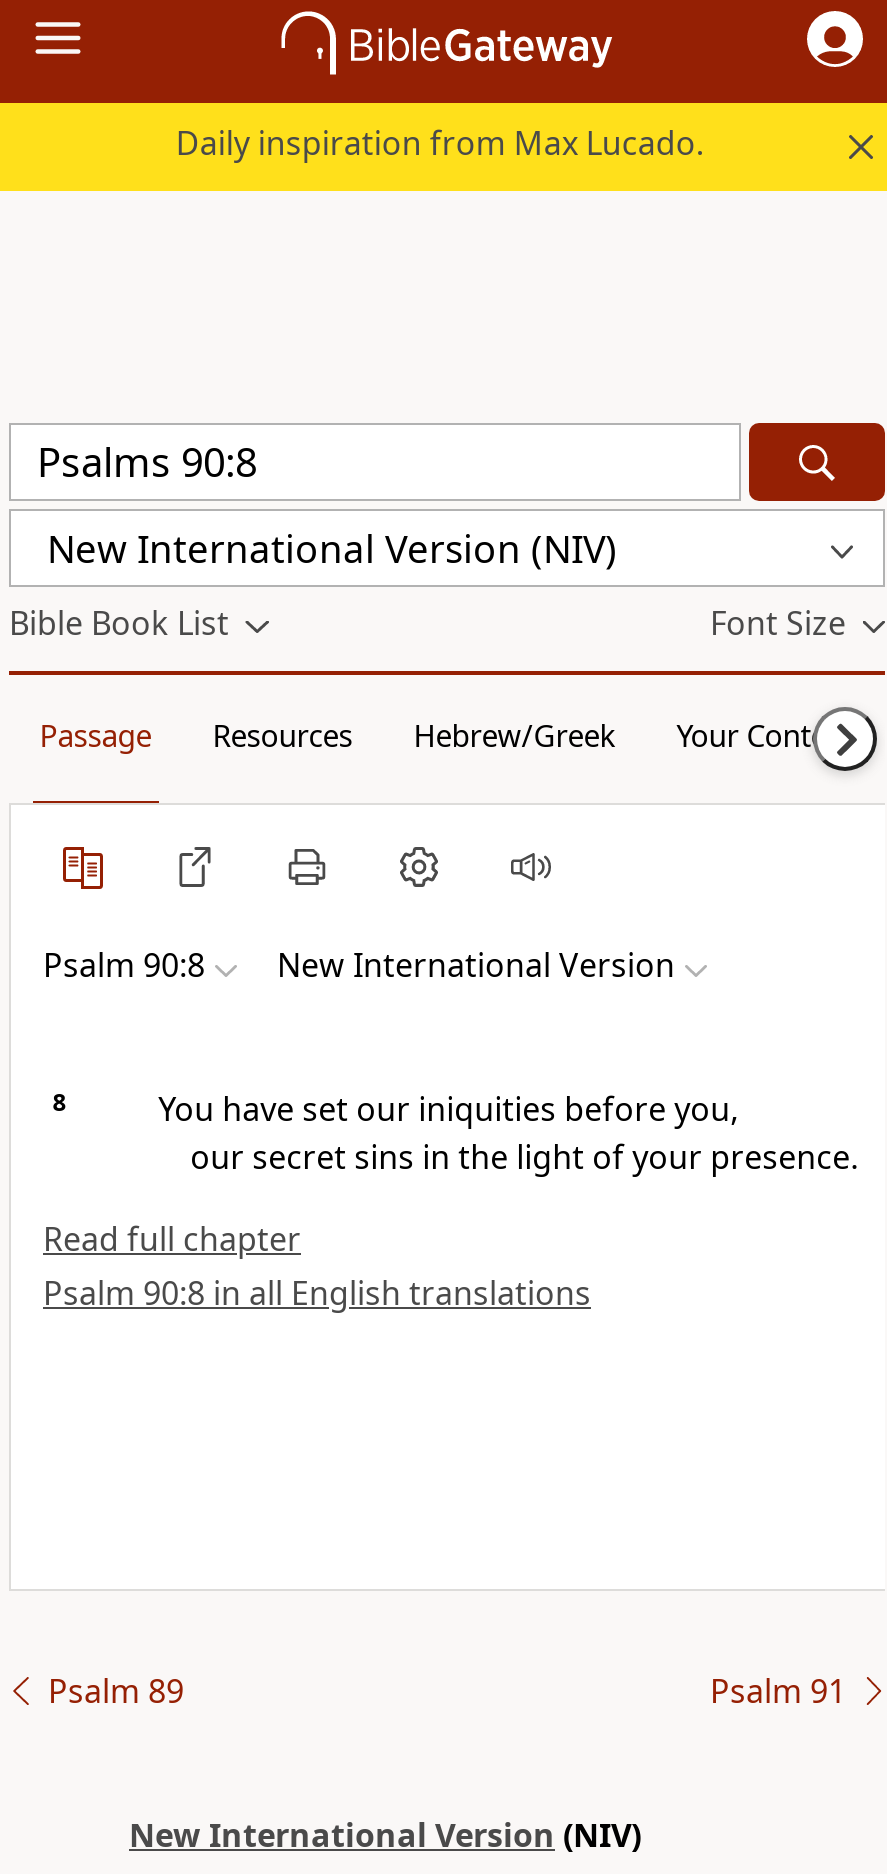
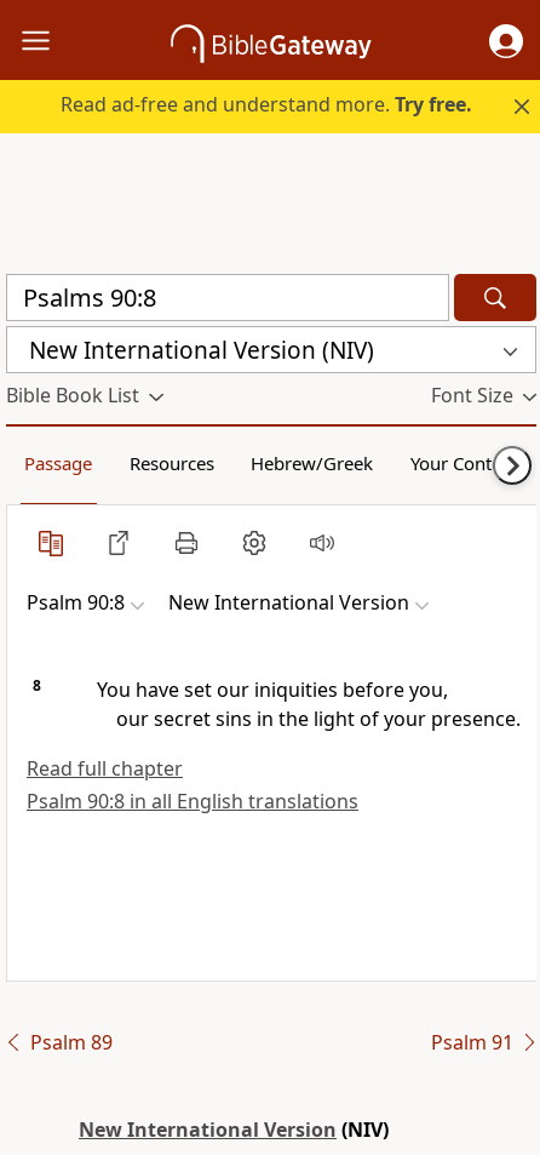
[176,121,704,165] Daily inspiration from Max Lucado. -> [61,91,473,118] Read ad-free and understand more. Try free.

